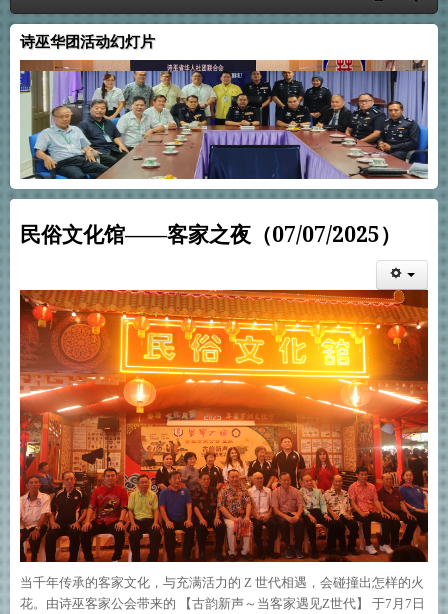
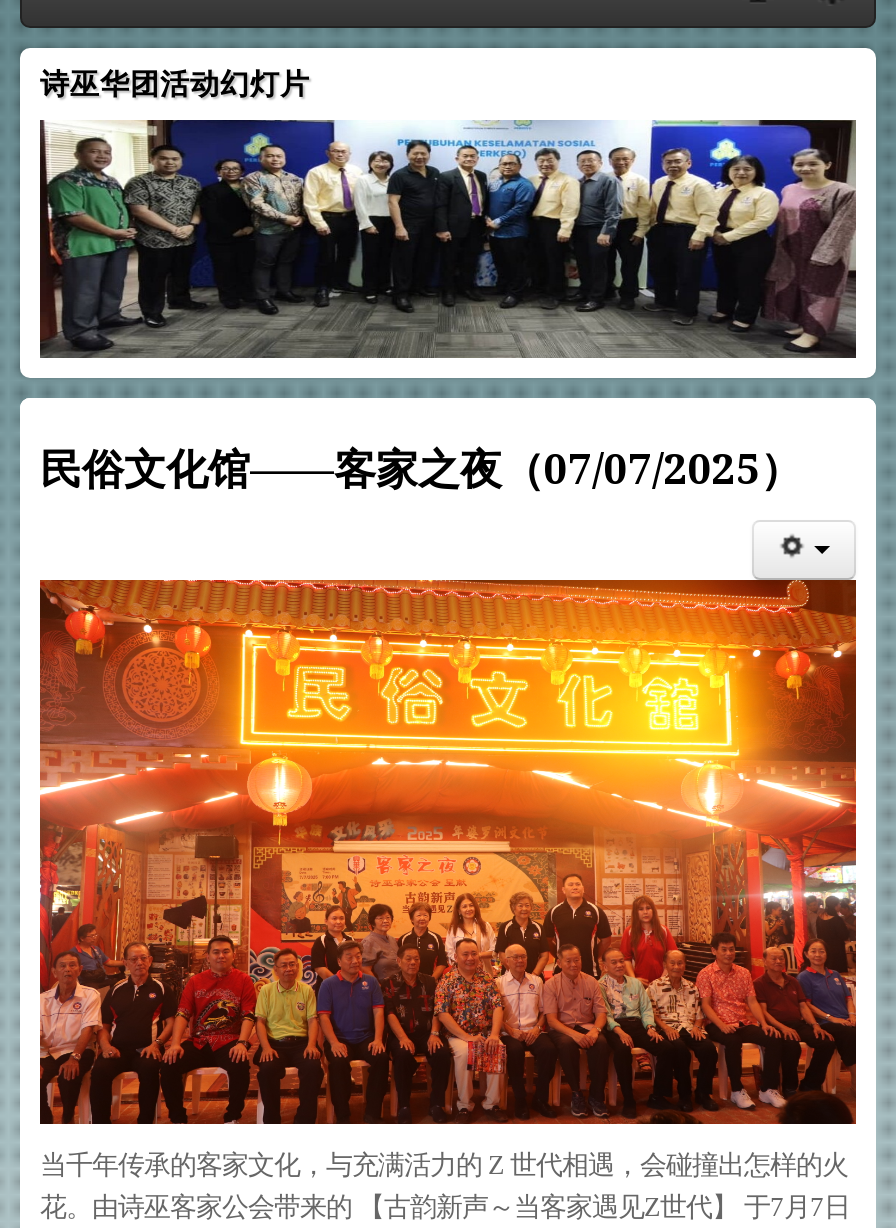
[19,59,429,180] [image] -> [38,118,858,360] [image]

